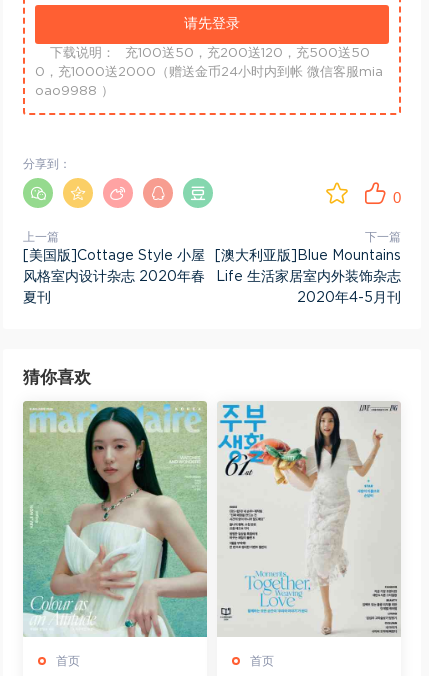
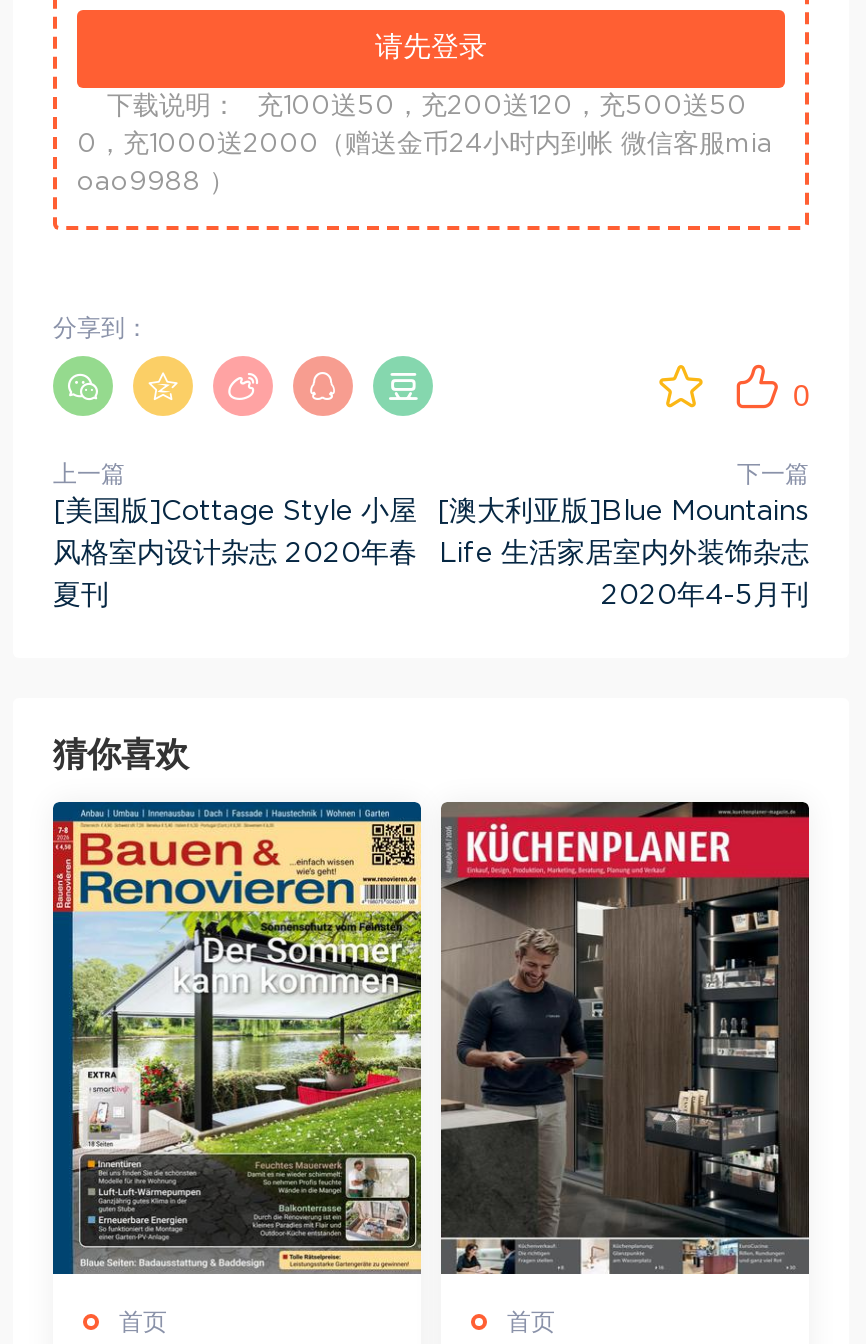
[22,400,208,637] [image] -> [51,800,423,1276] [image]
[217,401,401,637] [image] -> [439,800,811,1276] [image]

